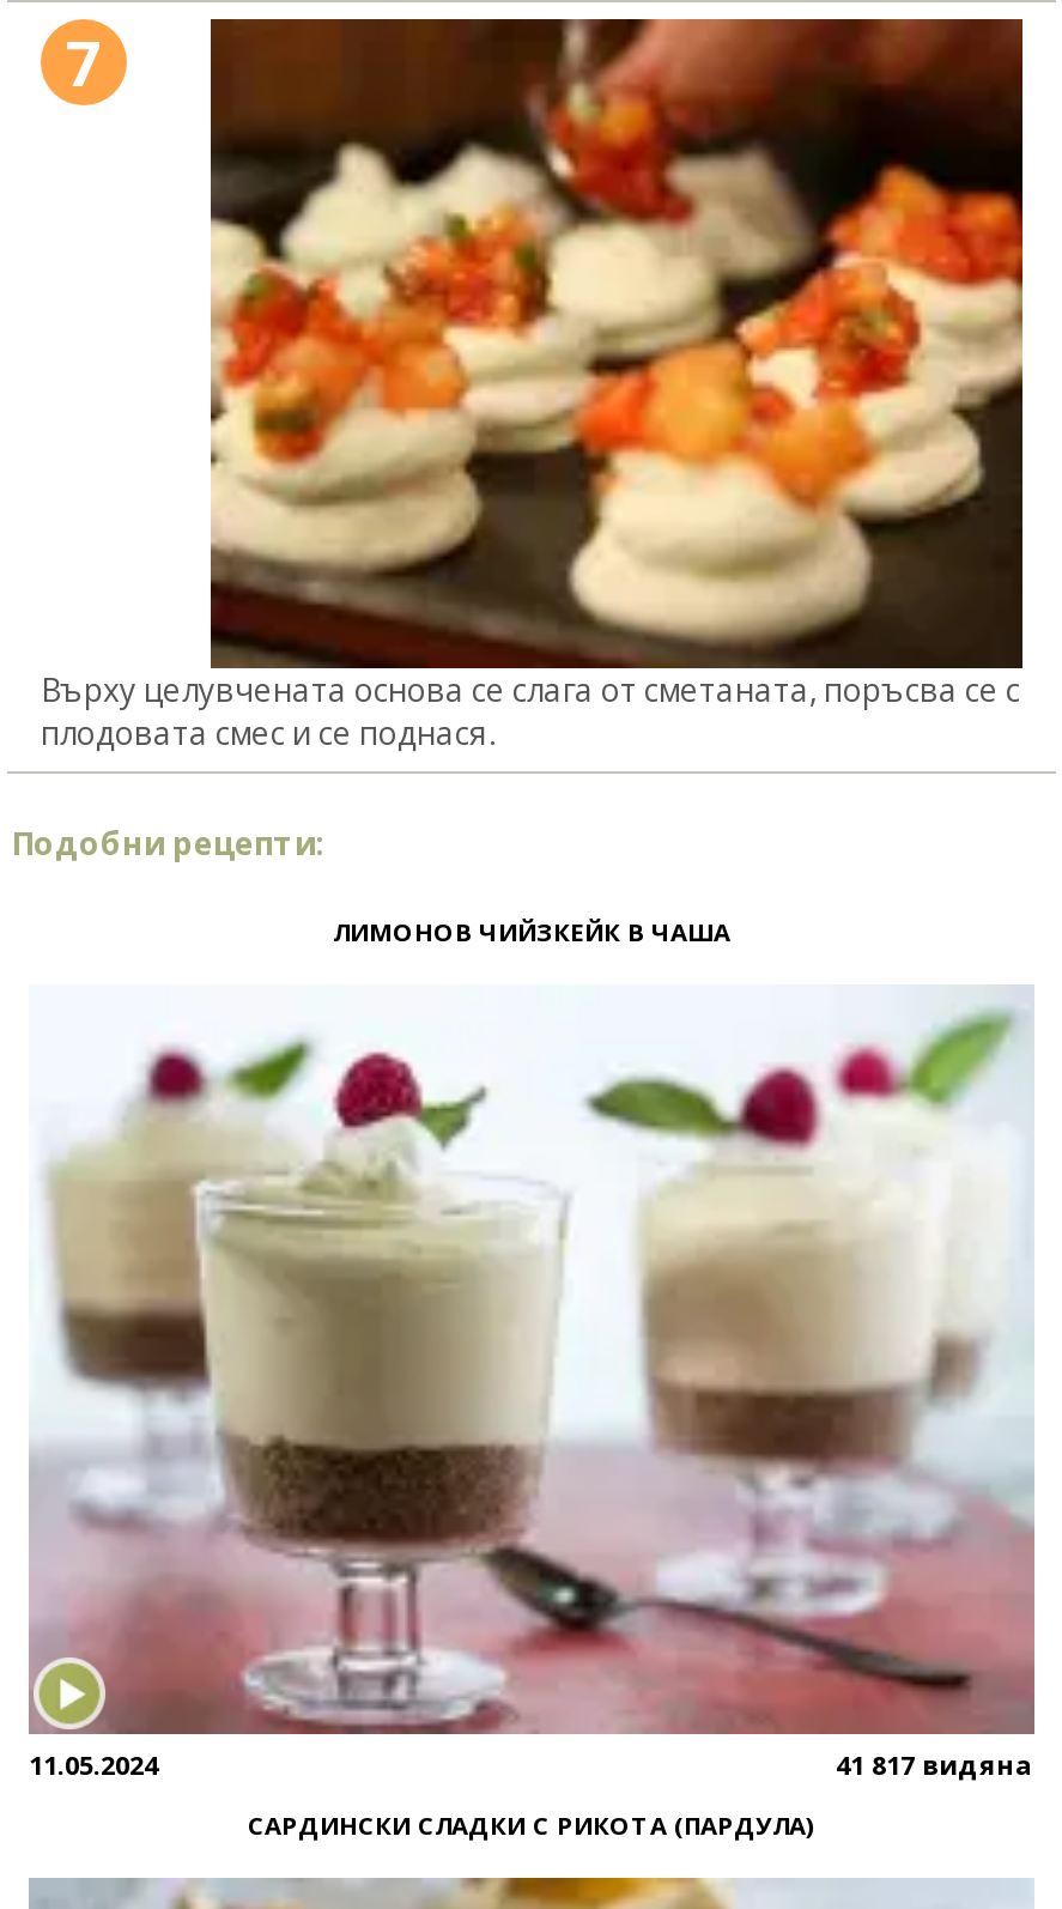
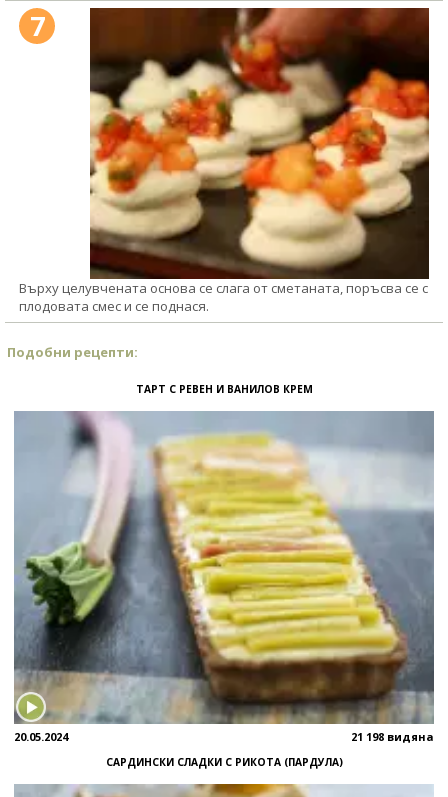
[333,915,730,949] ЛИМОНОВ ЧИЙЗКЕЙК В ЧАША -> [135,382,312,396] ТАРТ С РЕВЕН И ВАНИЛОВ КРЕМ
[29,984,1034,1783] [image] | 11.05.2024 | 41 817 видяна -> [14,410,435,744] [image] | 20.05.2024 | 21 198 видяна

